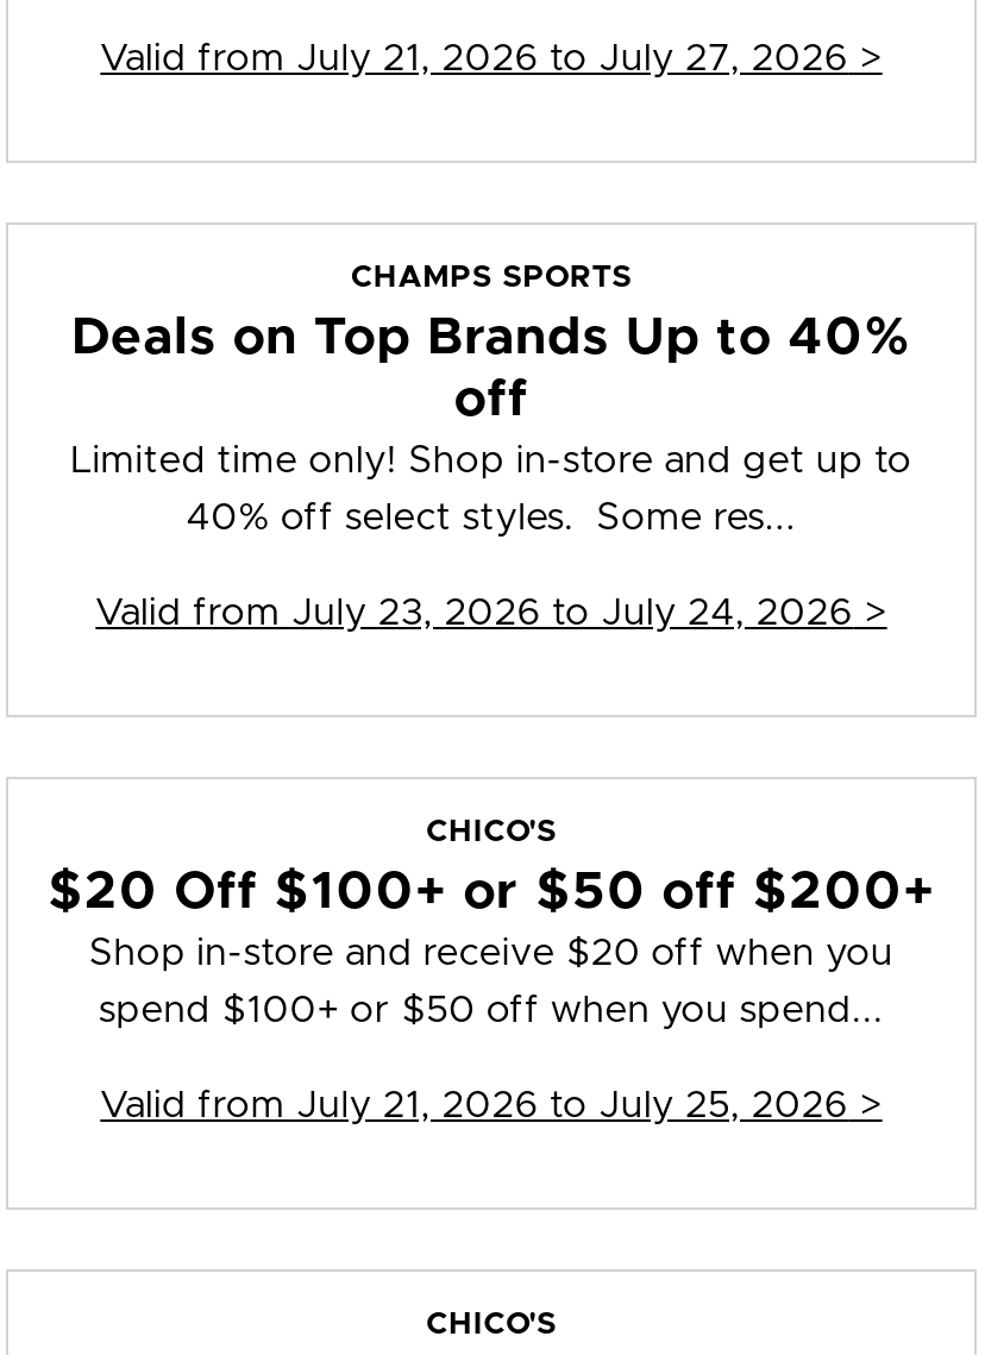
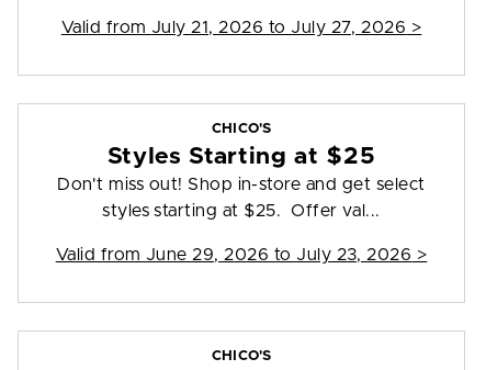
[70,263,912,632] CHAMPS SPORTS | Deals on Top Brands Up to 40% | off | Limited time only! Shop in-store and get up to | 40% off select styles. Some res... | Valid from July 23, 2026 to July 24, 2026 > -> none
[47,868,936,972] $20 Off $100+ or $50 off $200+ | Shop in-store and receive $20 off when you -> [57,145,425,193] Styles Starting at $25 | Don't miss out! Shop in-store and get select
[98,991,884,1030] spend $100+ or $50 off when you spend... -> [102,202,381,220] styles starting at $25. Offer val...
[100,1087,882,1125] Valid from July 21, 2026 to July 25, 2026 > -> [56,246,427,264] Valid from June 29, 2026 to July 23, 2026 >

